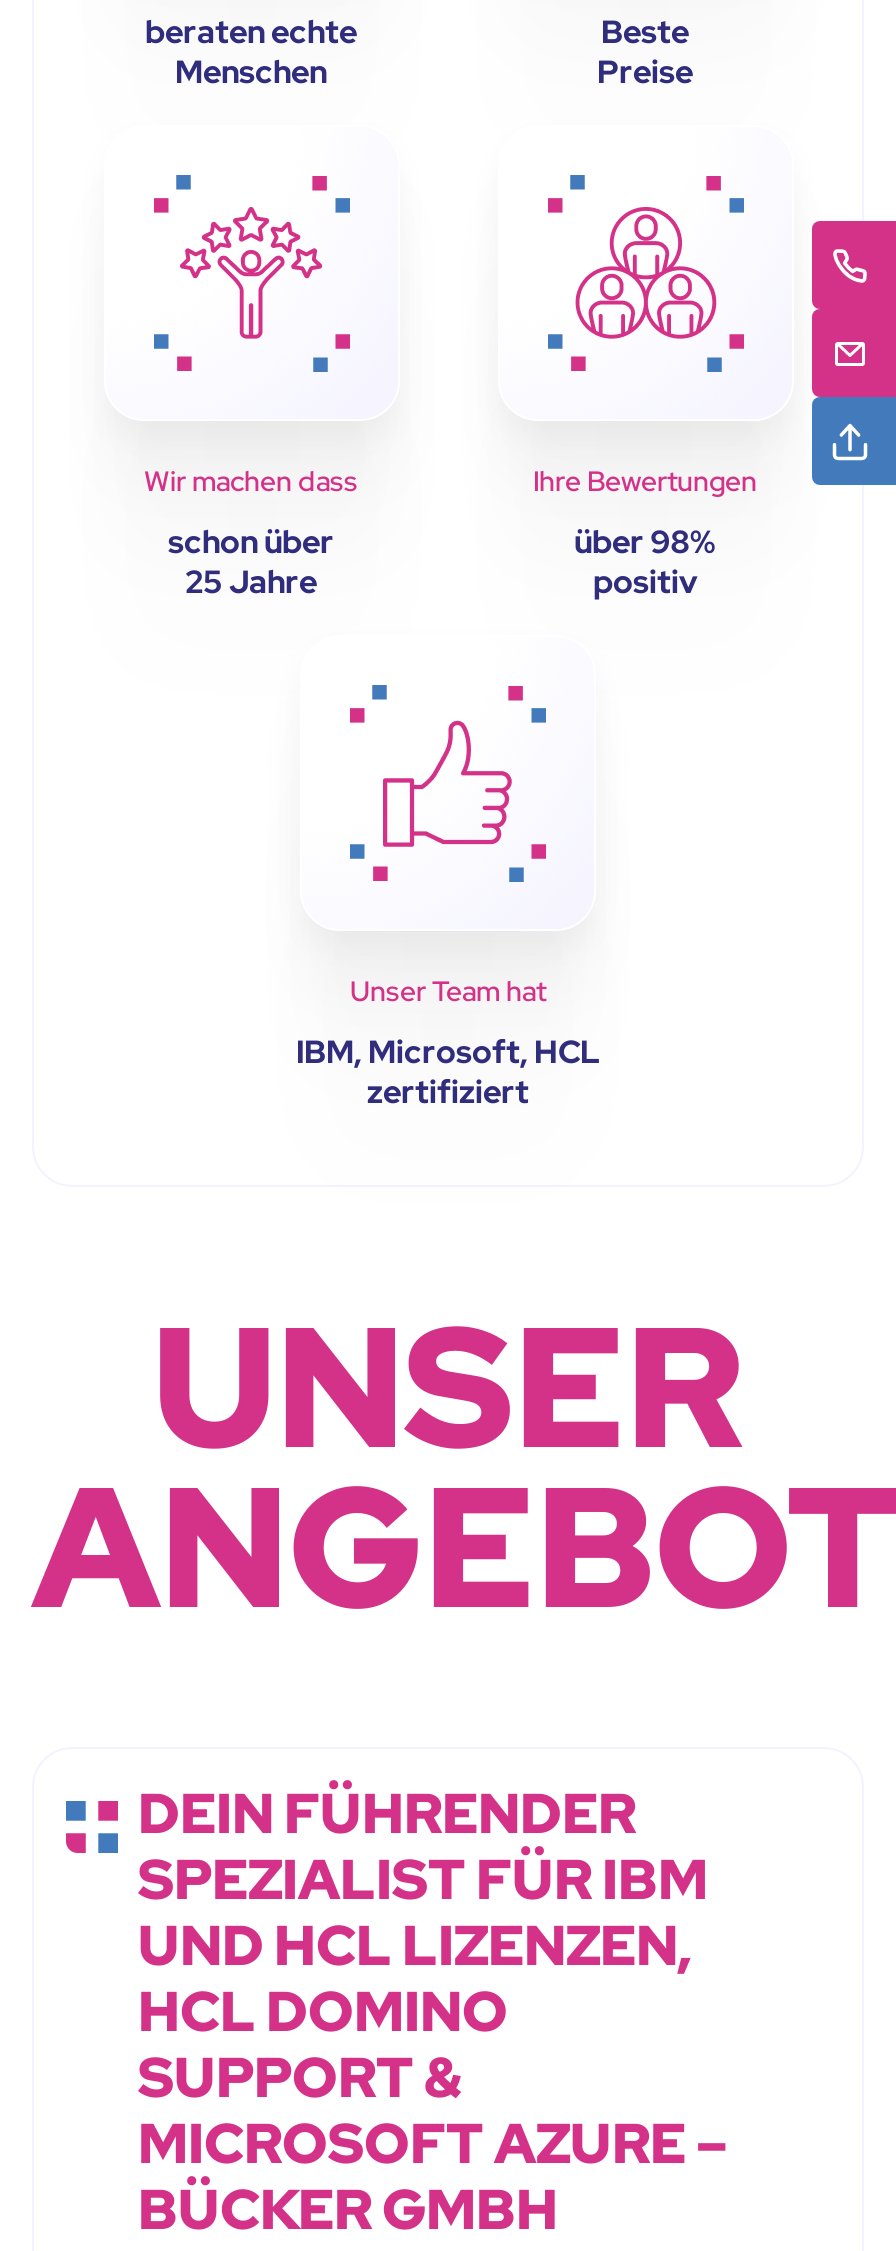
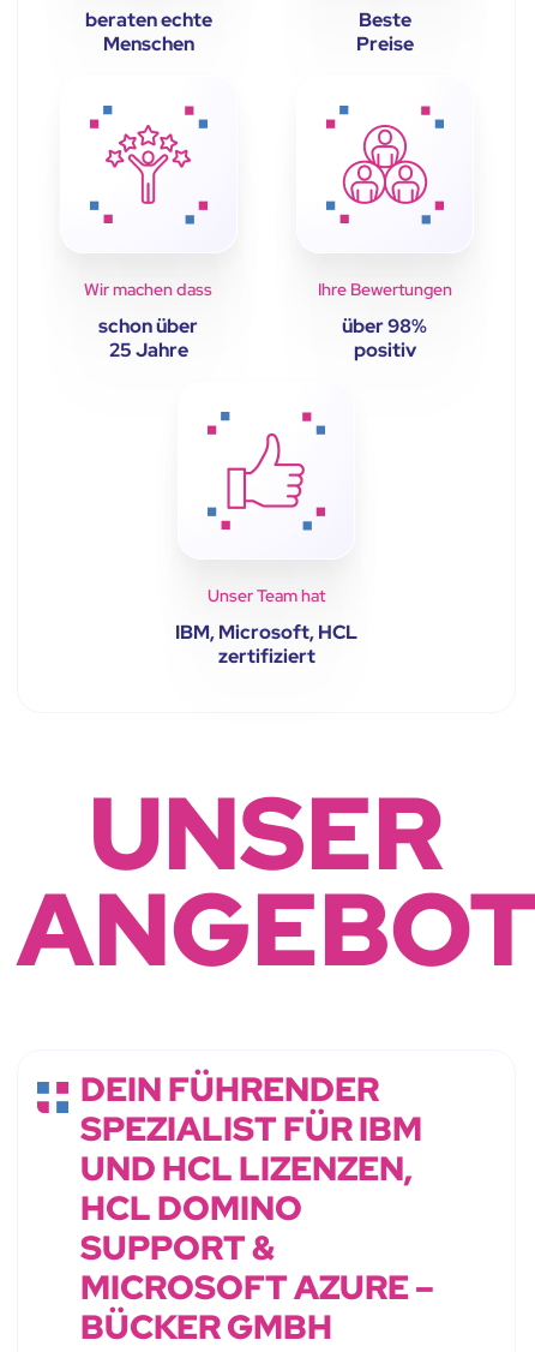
[810,219,890,487] [image] -> none

